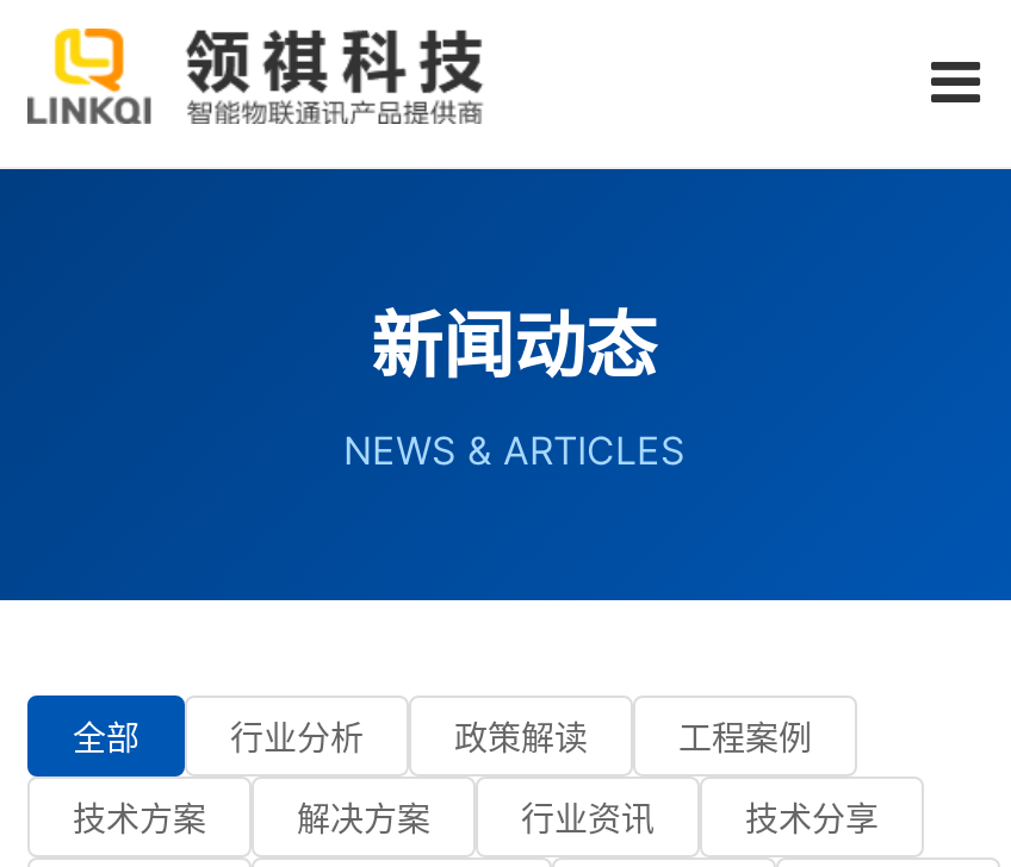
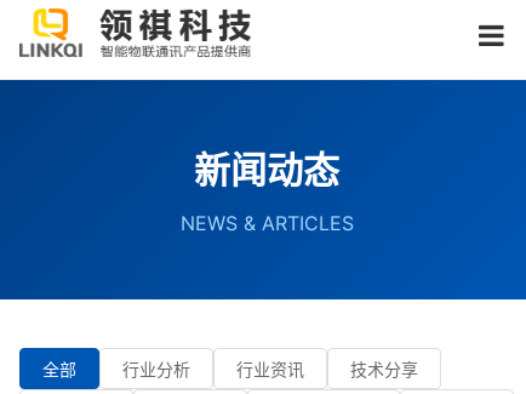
[73,719,812,838] 政策解读 | 工程案例 | 技术方案 | 解决方案 -> none

